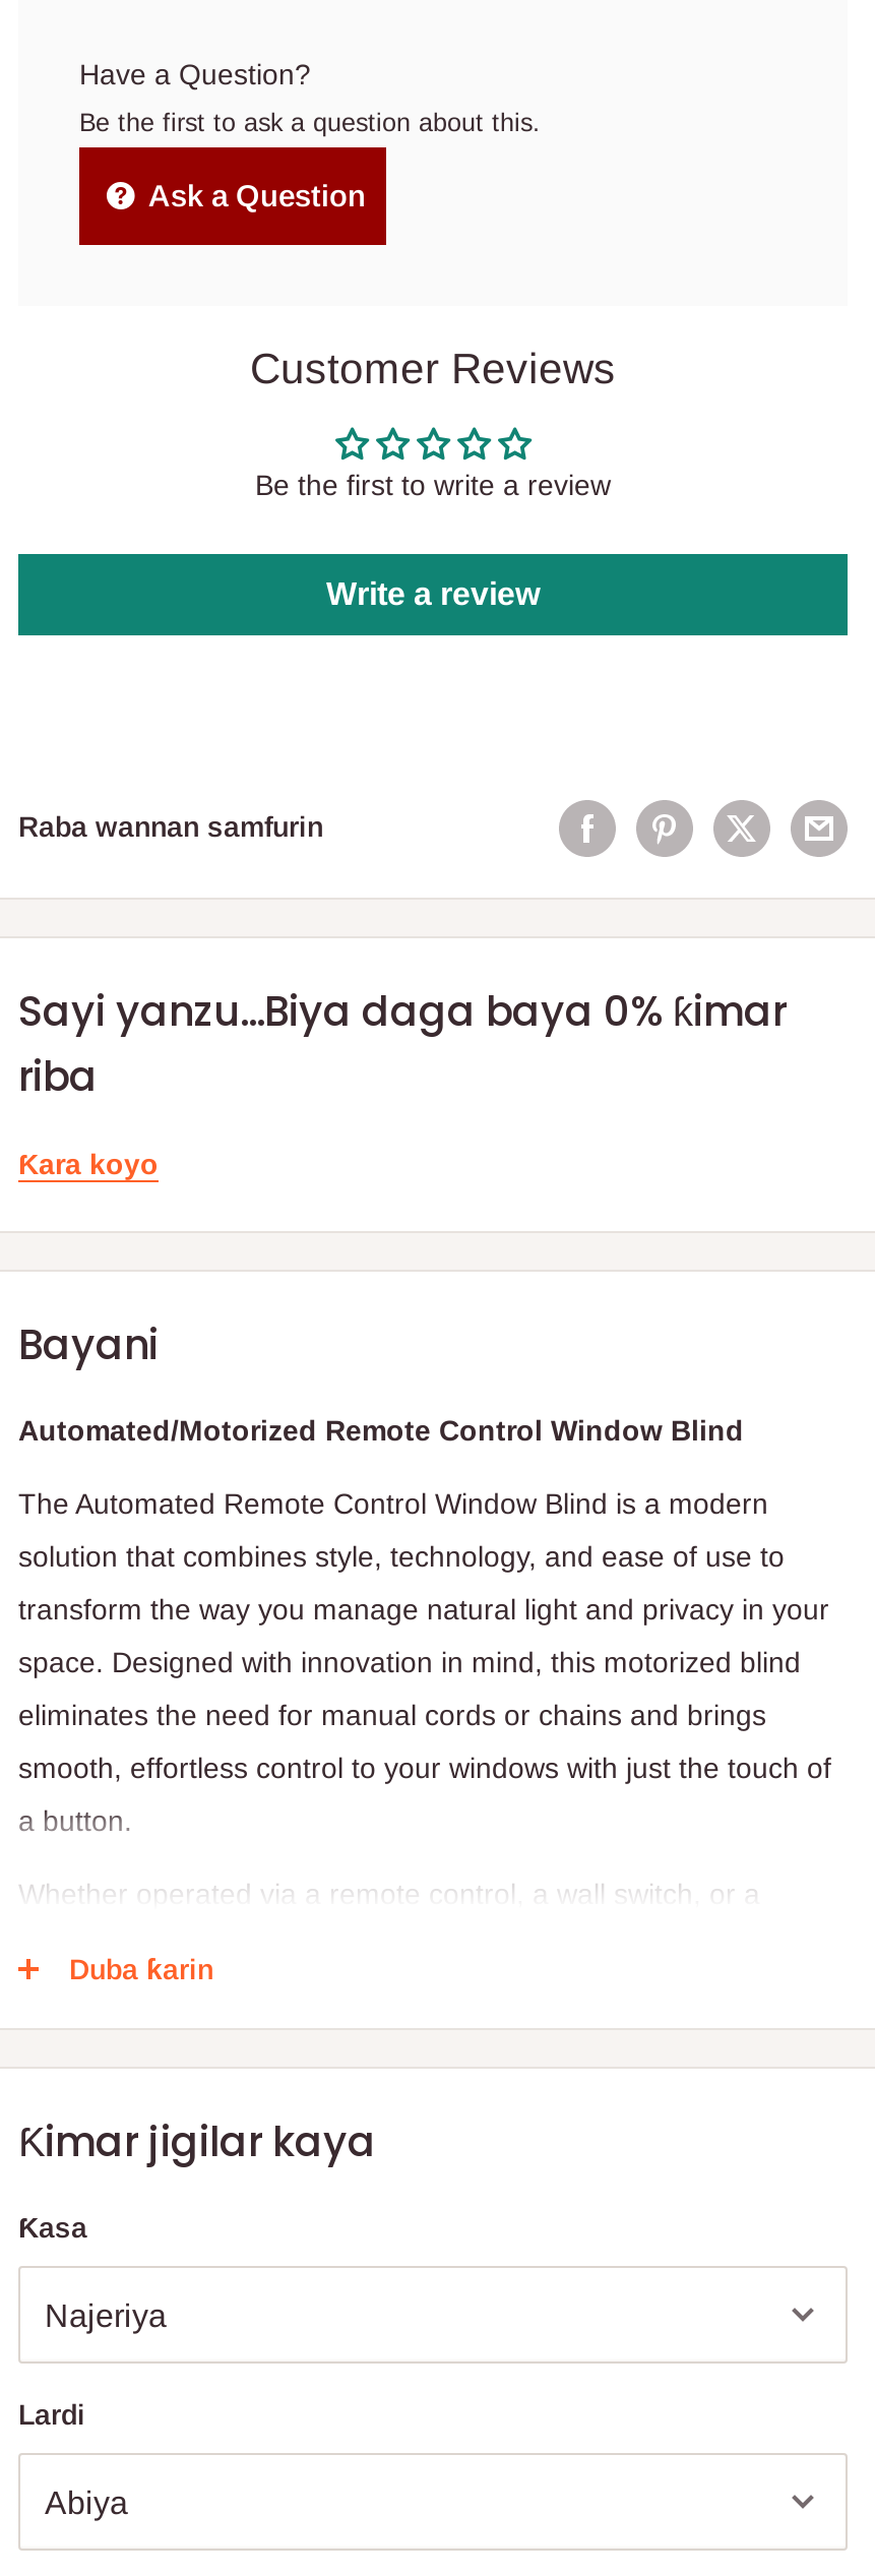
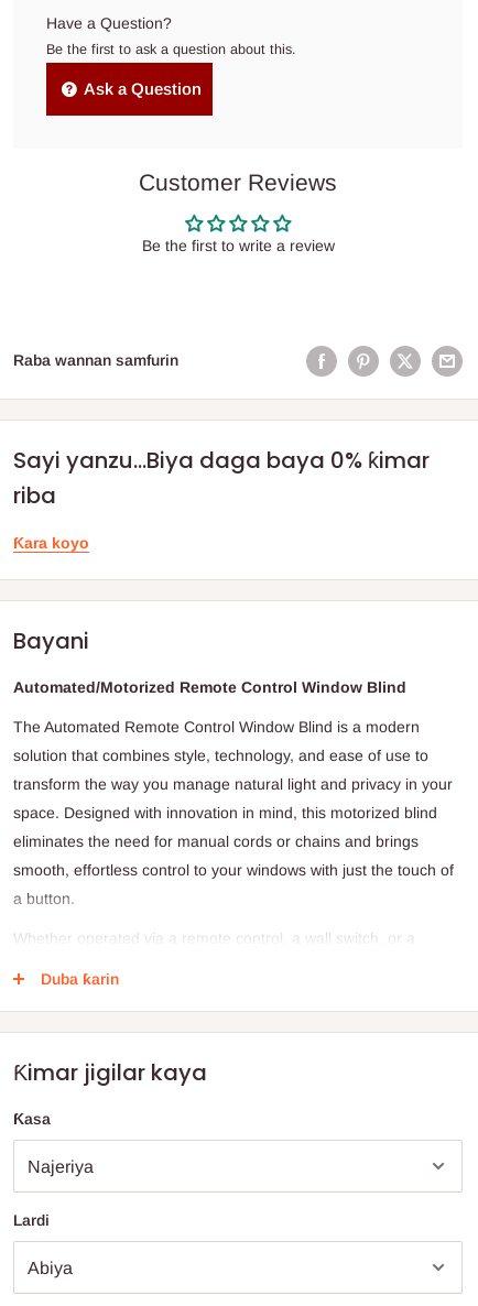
[326,577,540,612] Write a review -> none

